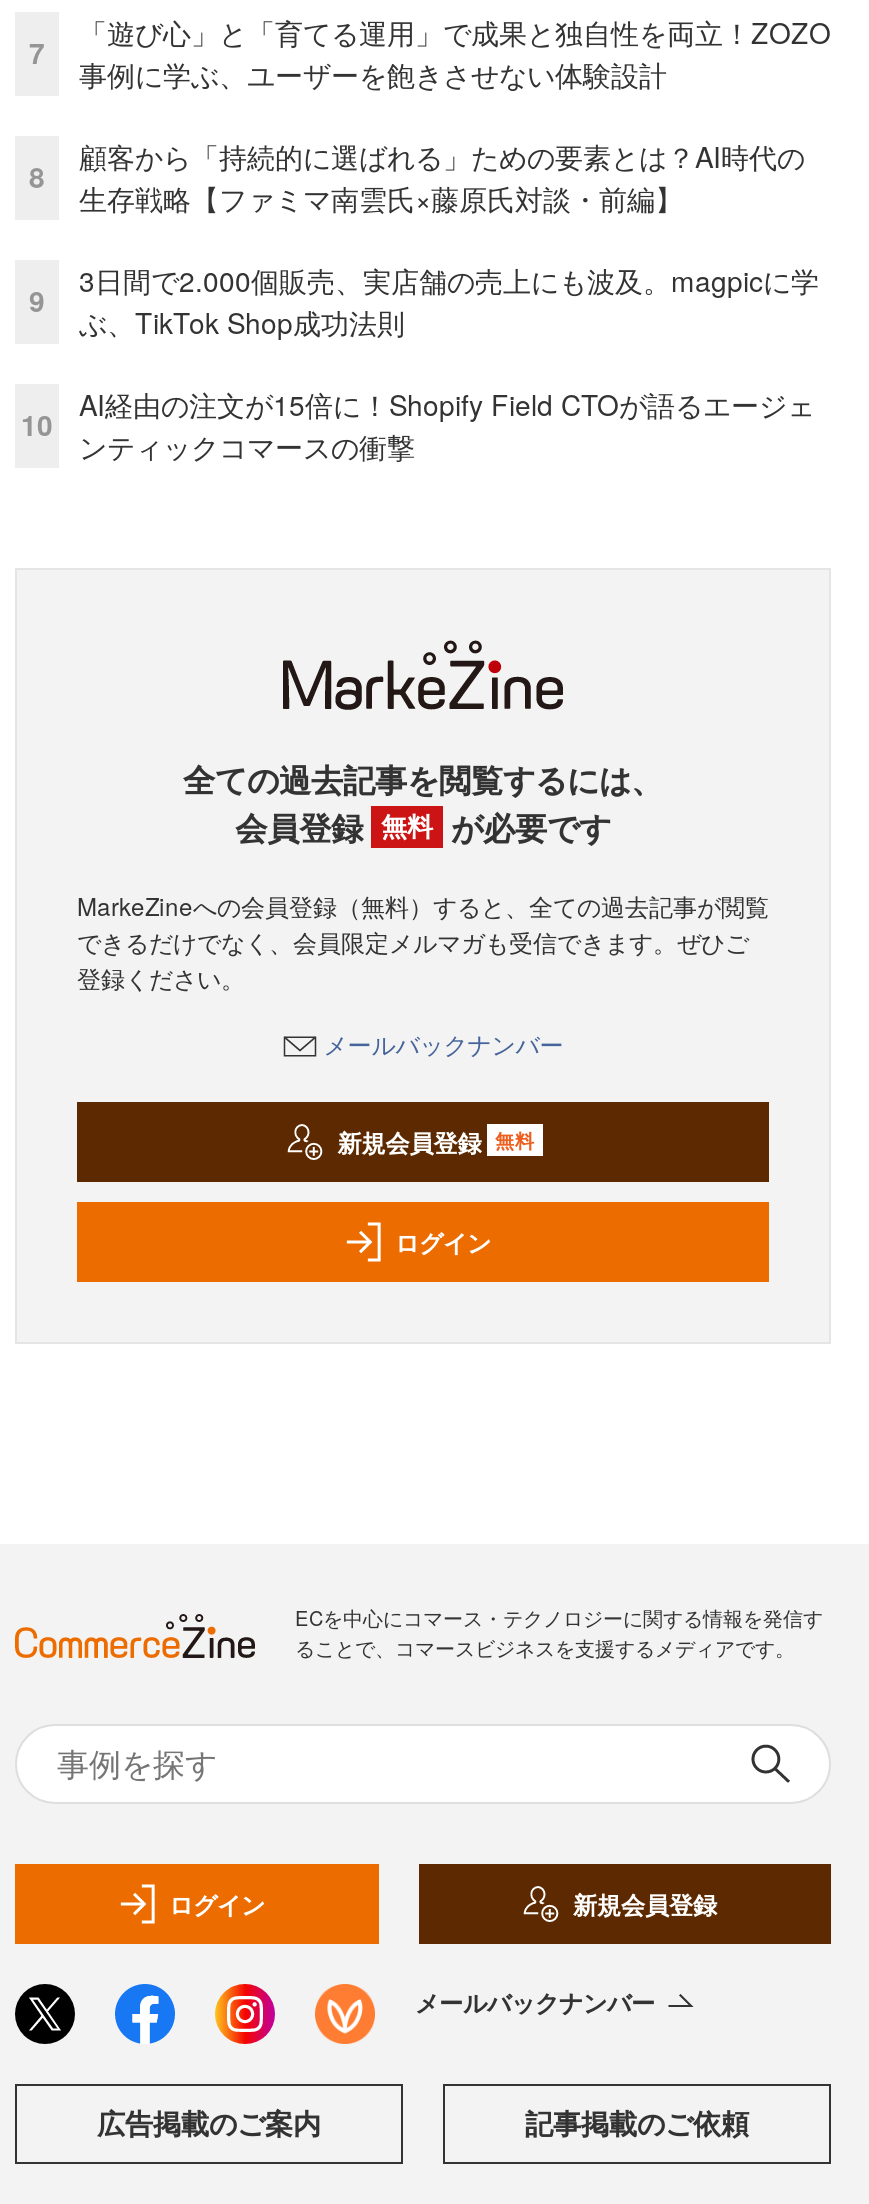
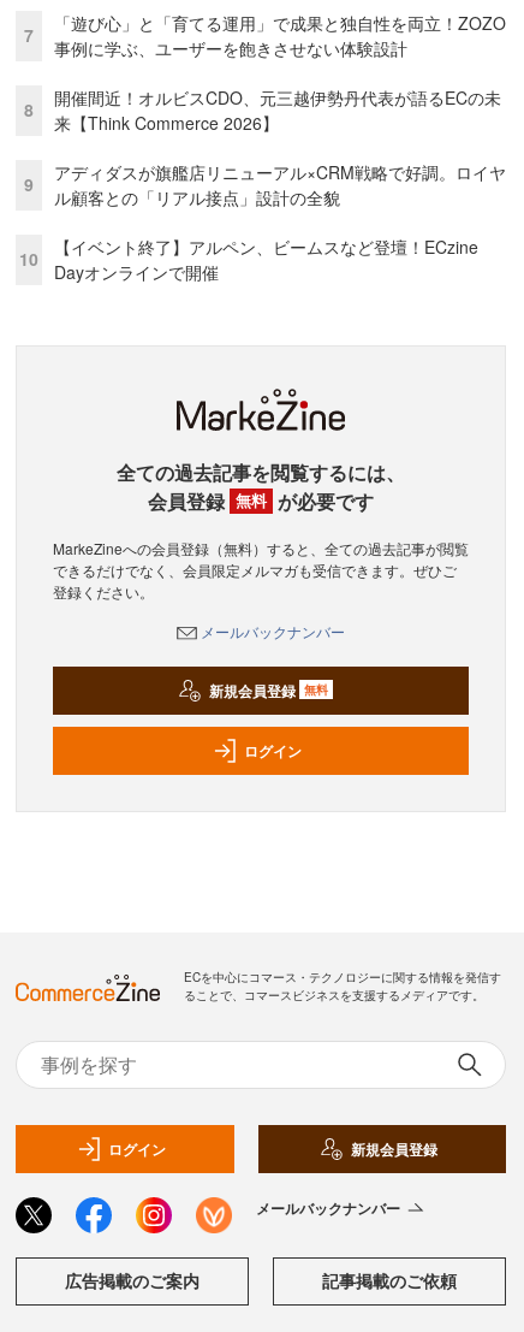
[79,136,805,218] 顧客から「持続的に選ばれる」ための要素とは？AI時代の | 生存戦略【ファミマ南雲氏×藤原氏対談・前編】 -> [54,85,501,135] 開催間近！オルビスCDO、元三越伊勢丹代表が語るECの未 | 来【Think Commerce 2026】
[79,260,819,342] 3日間で2.000個販売、実店舗の売上にも波及。magpicに学 | ぶ、TikTok Shop成功法則 -> [54,160,506,209] アディダスが旗艦店リニューアル×CRM戦略で好調。ロイヤ | ル顧客との「リアル接点」設計の全貌
[79,384,815,466] AI経由の注文が15倍に！Shopify Field CTOが語るエージェ | ンティックコマースの衝撃 -> [54,234,478,284] 【イベント終了】アルペン、ビームスなど登壇！ECzine | Dayオンラインで開催

